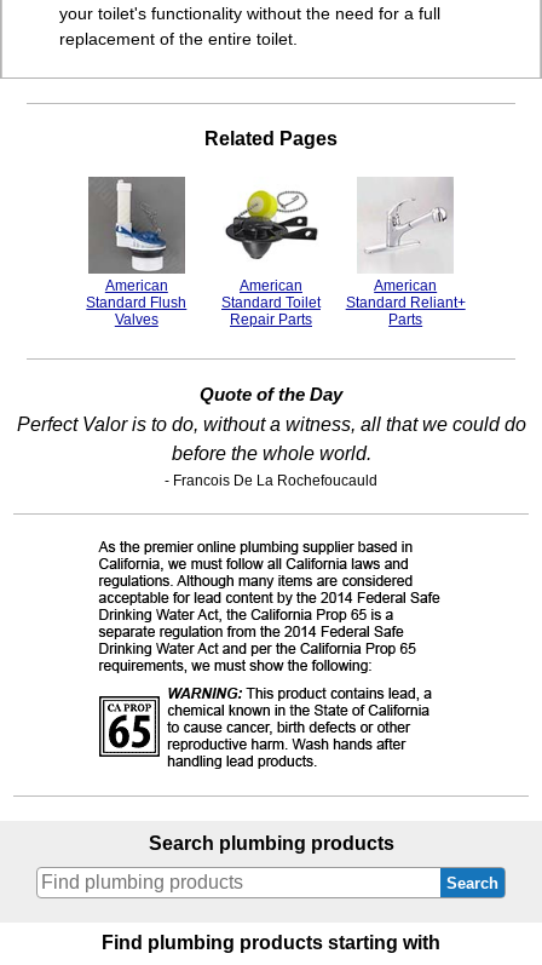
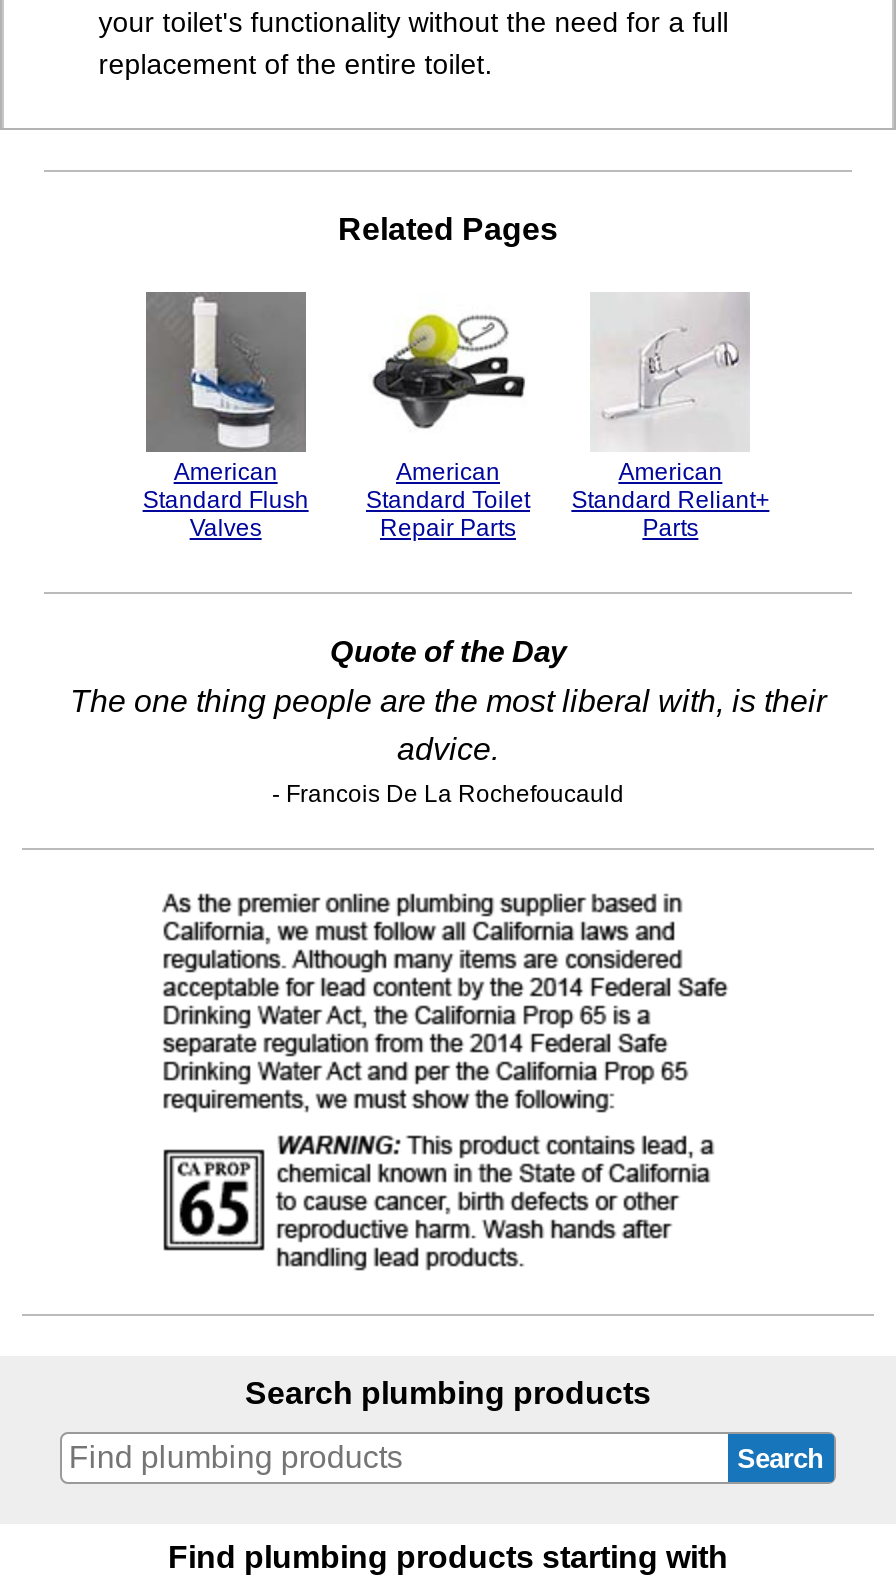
[16,414,526,464] Perfect Valor is to do, without a witness, all that we could do | before the whole world. -> [70,685,826,767] The one thing people are the most liberal with, is their | advice.

